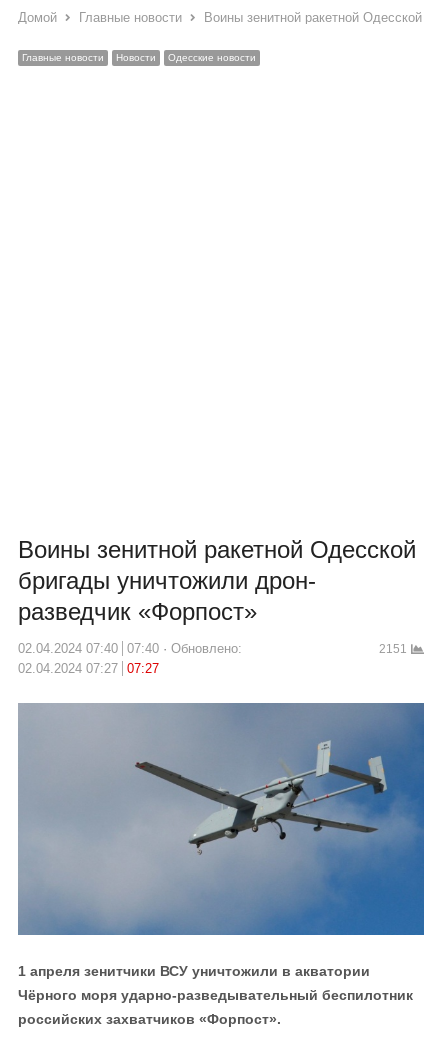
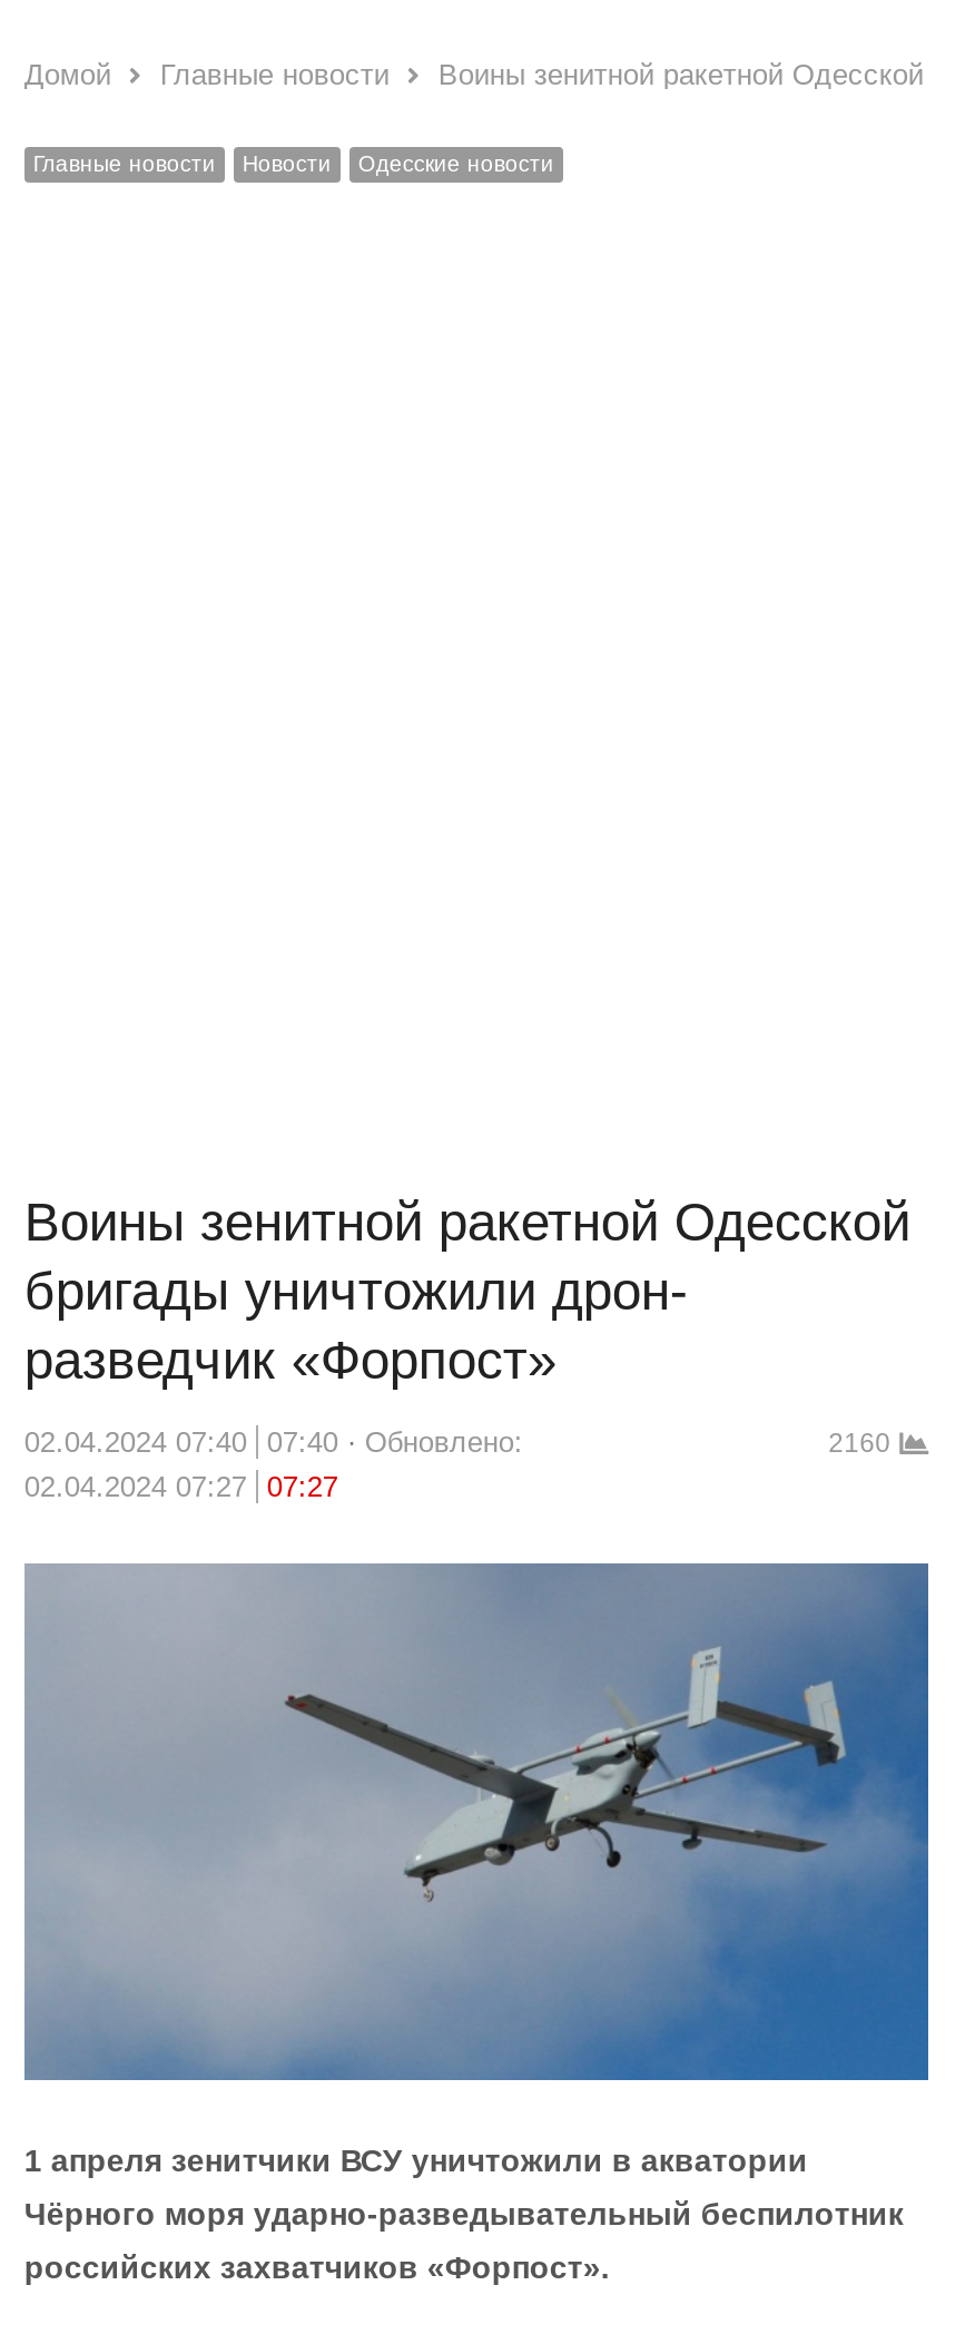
[379,642,407,656] 2151 -> [828,1428,891,1459] 2160

